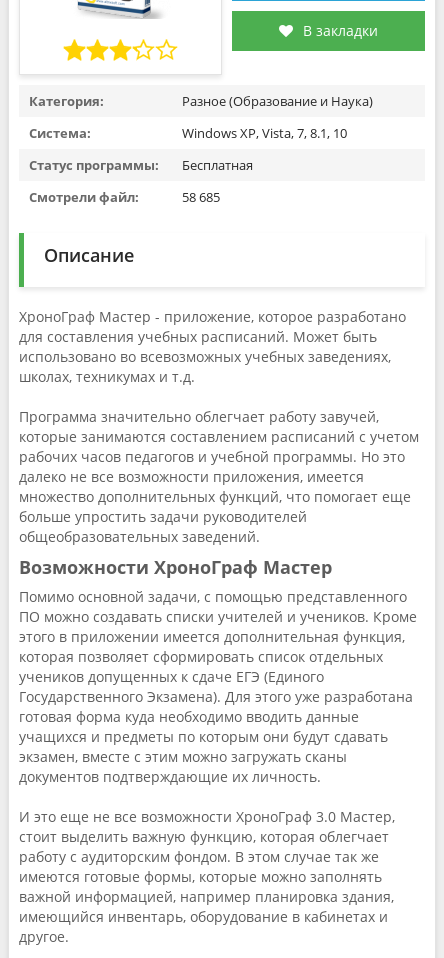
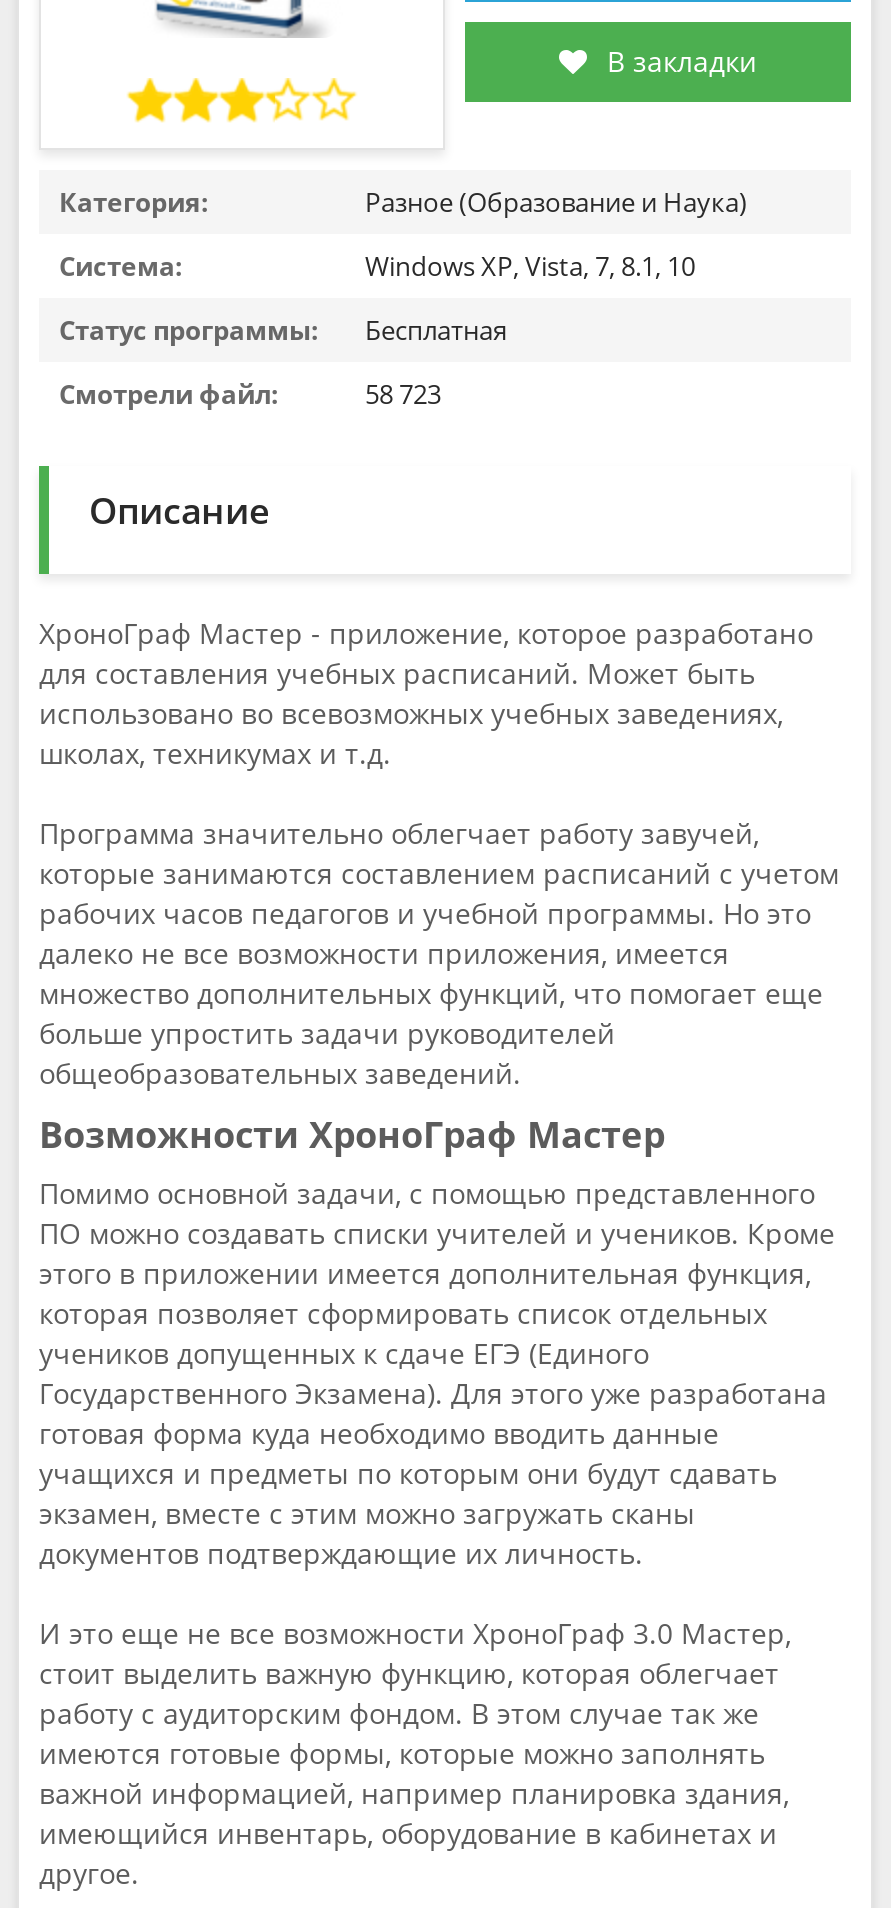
[179,188,220,206] 58 685 -> [359,376,441,412] 58 723

